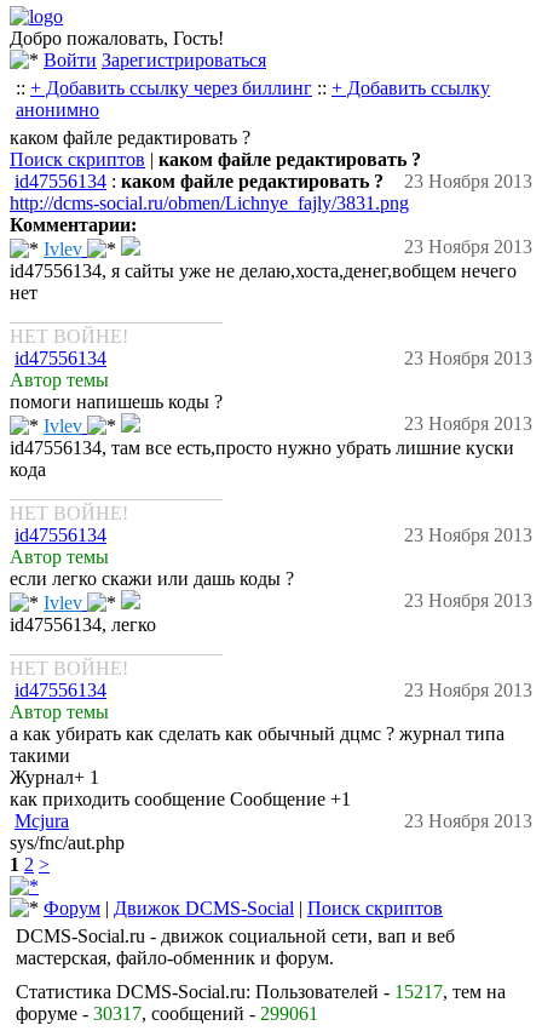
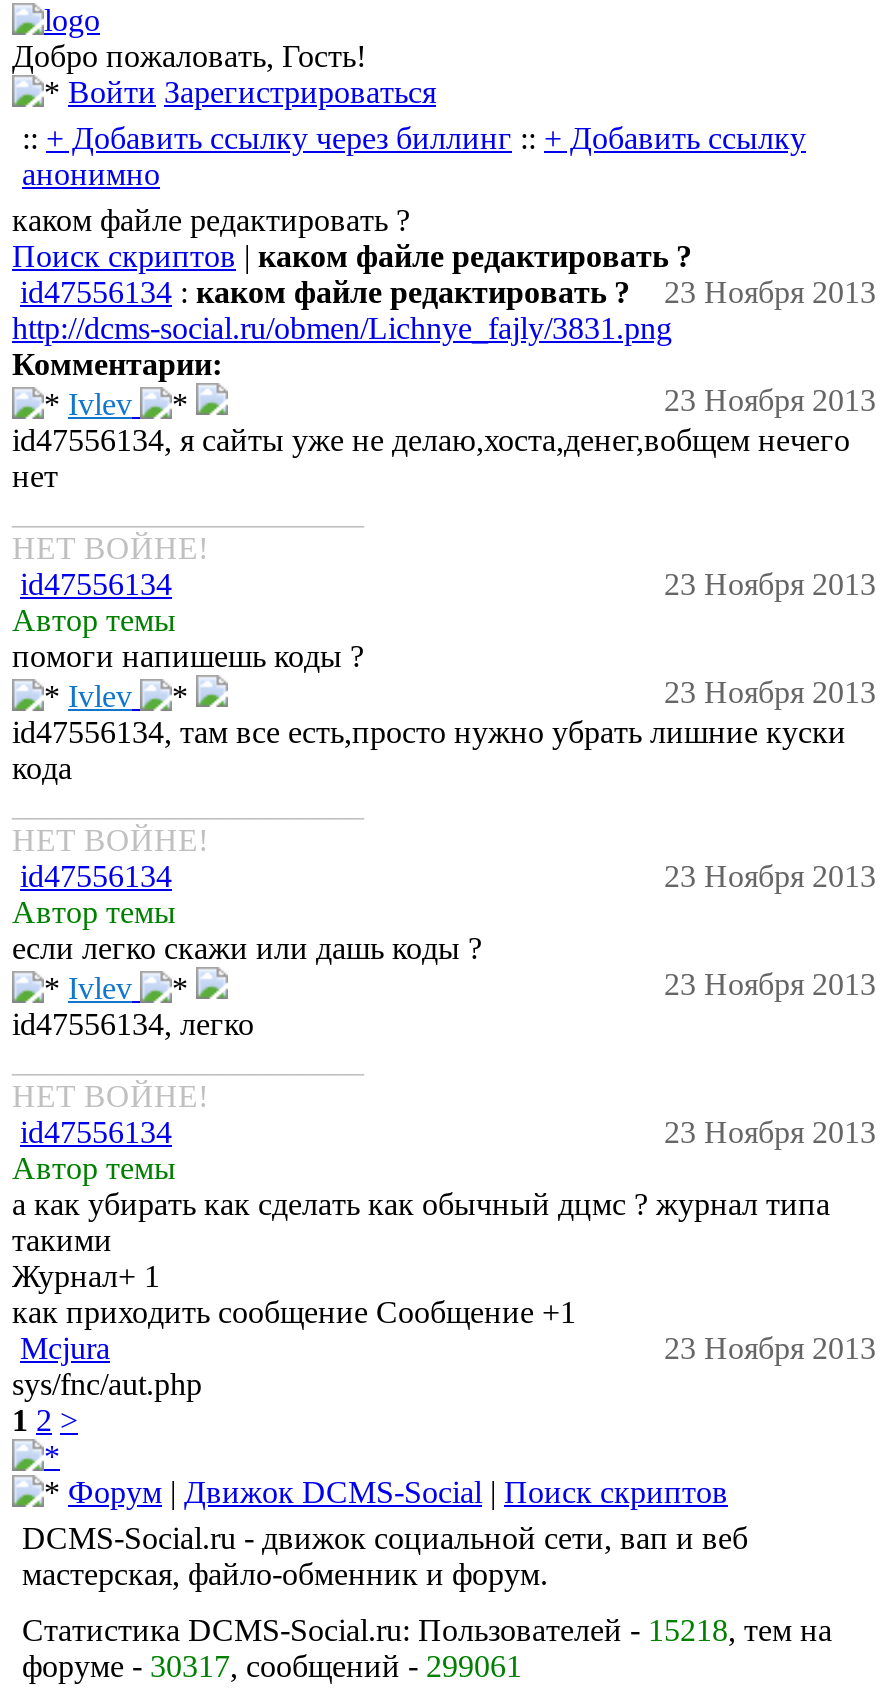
[16,981,506,1002] Статистика DCMS-Social.ru: Пользователей - 15217, тем на -> [22,1613,832,1647] Статистика DCMS-Social.ru: Пользователей - 15218, тем на

